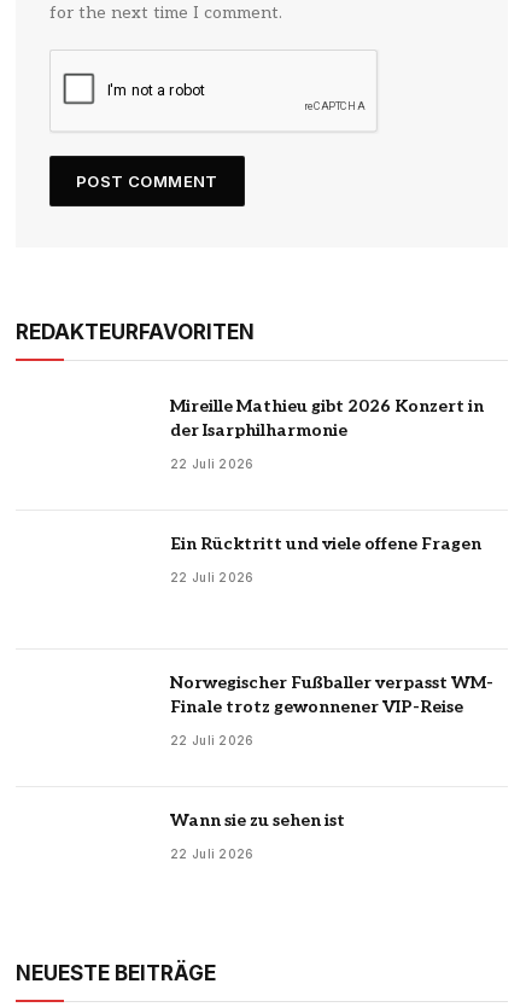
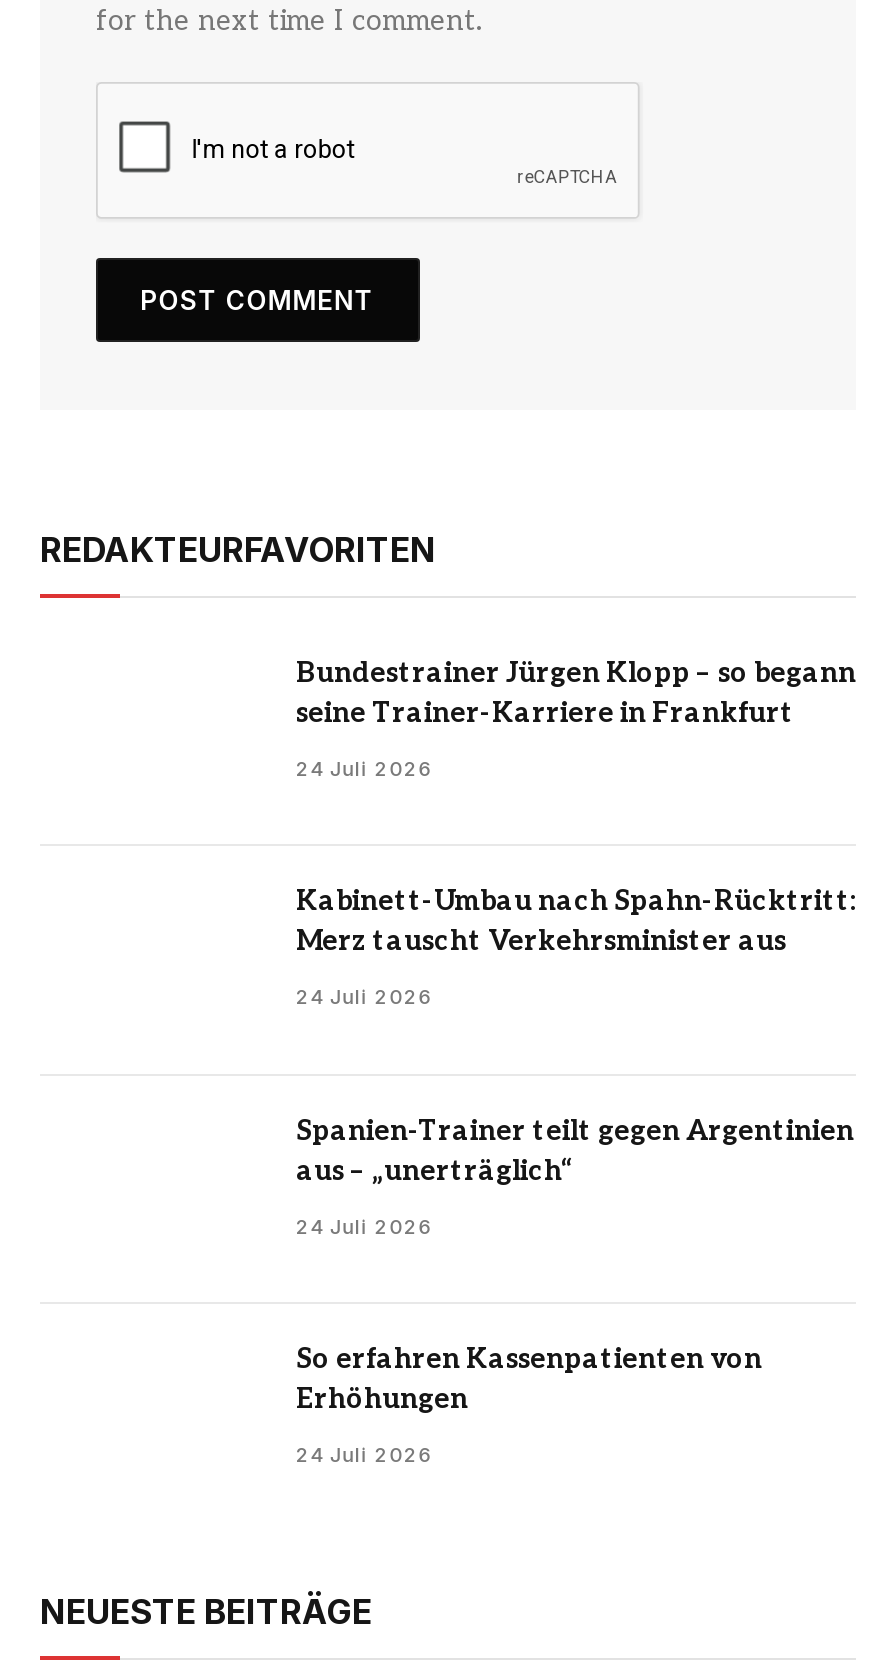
[170,396,484,440] Mireille Mathieu gibt 2026 Konzert in | der Isarphilharmonie -> [296,655,856,729] Bundestrainer Jürgen Klopp – so begann | seine Trainer-Karriere in Frankfurt
[170,456,254,471] 22 Juli 2026 -> [296,755,433,779] 24 Juli 2026
[170,534,481,554] Ein Rücktritt und viele offene Fragen -> [296,884,856,958] Kabinett-Umbau nach Spahn-Rücktritt: | Merz tauscht Verkehrsminister aus
[170,570,254,585] 22 Juli 2026 -> [296,984,433,1008] 24 Juli 2026
[170,672,493,717] Norwegischer Fußballer verpasst WM- | Finale trotz gewonnener VIP-Reise -> [296,1113,854,1187] Spanien-Trainer teilt gegen Argentinien | aus – „unerträglich“
[170,733,254,747] 22 Juli 2026 -> [296,1213,433,1237] 24 Juli 2026
[170,810,345,831] Wann sie zu sehen ist -> [296,1342,762,1416] So erfahren Kassenpatienten von | Erhöhungen
[170,847,254,861] 22 Juli 2026 -> [296,1442,433,1466] 24 Juli 2026

